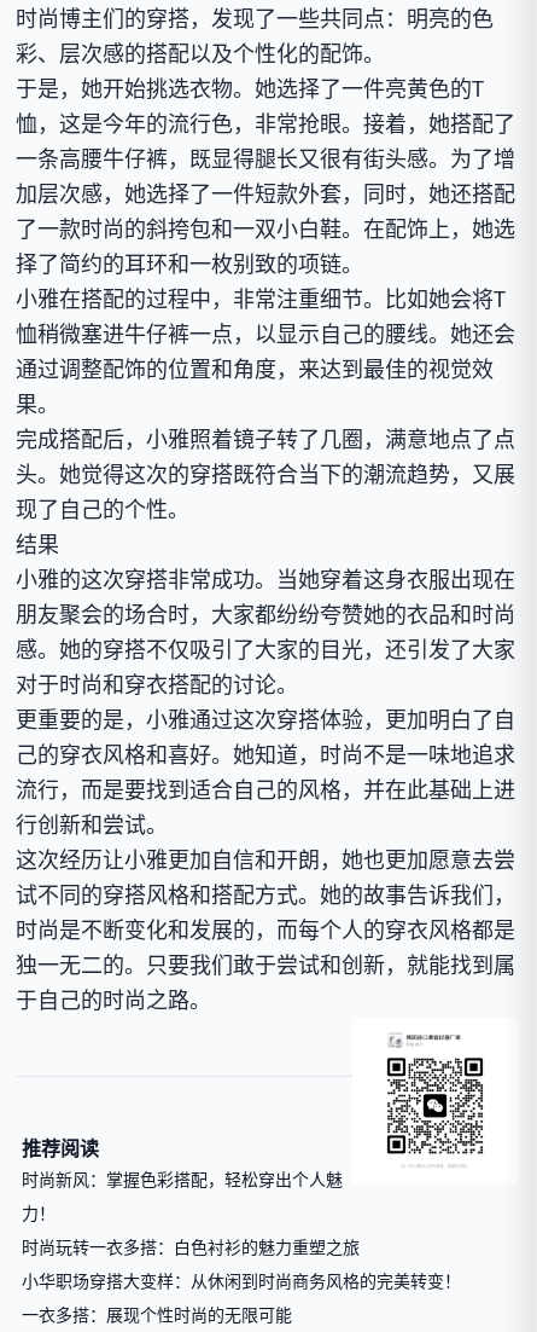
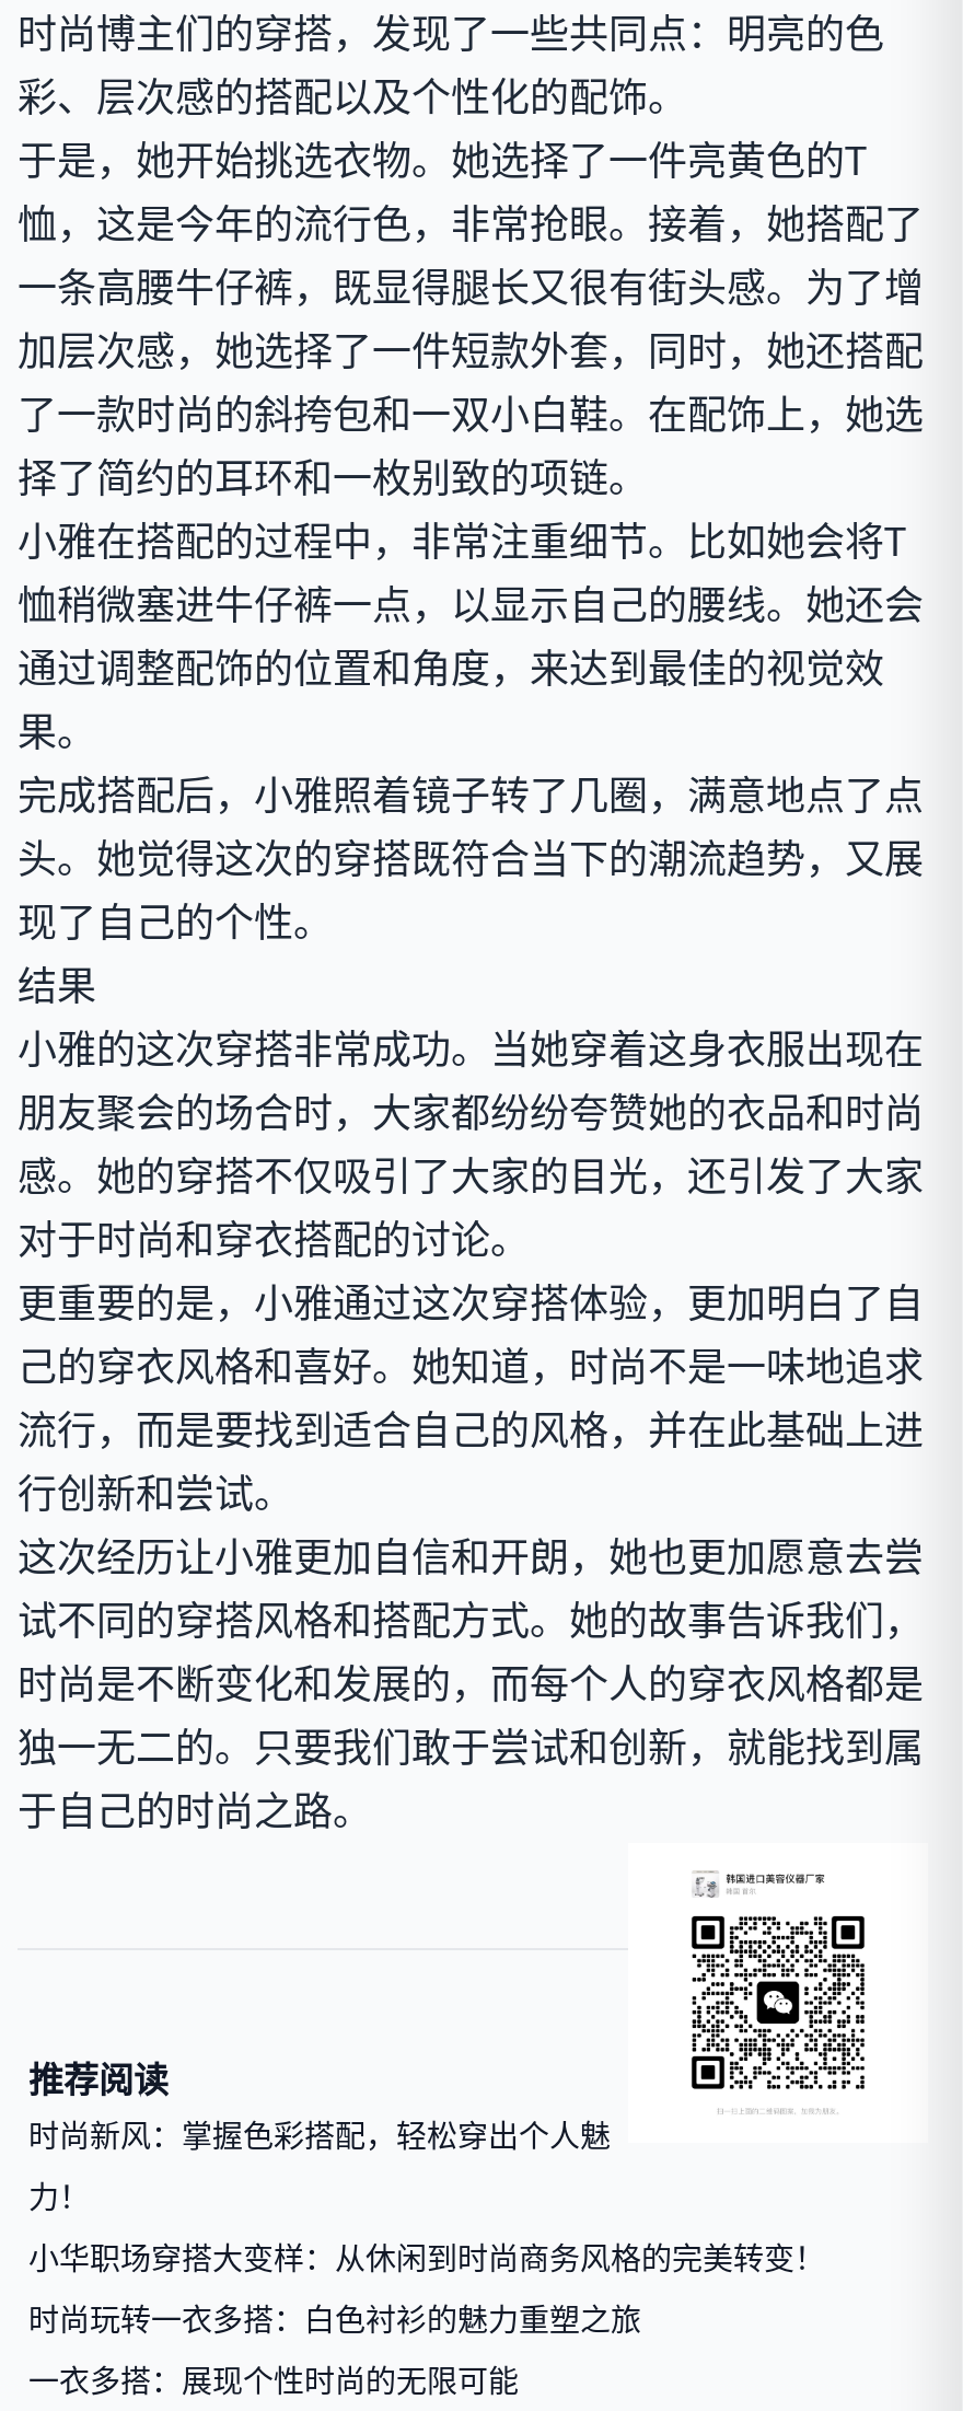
moved [22,1235,360,1258] -> [28,2298,641,2340]: 时尚玩转一衣多搭：白色衬衫的魅力重塑之旅
moved [22,1269,461,1292] -> [28,2237,825,2279]: 小华职场穿搭大变样：从休闲到时尚商务风格的完美转变！

